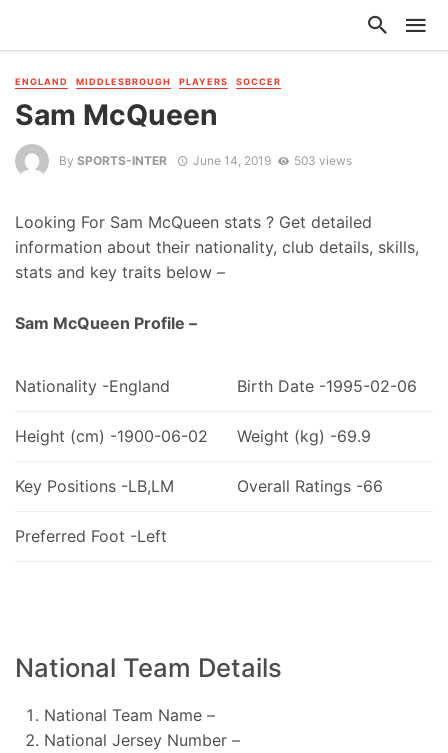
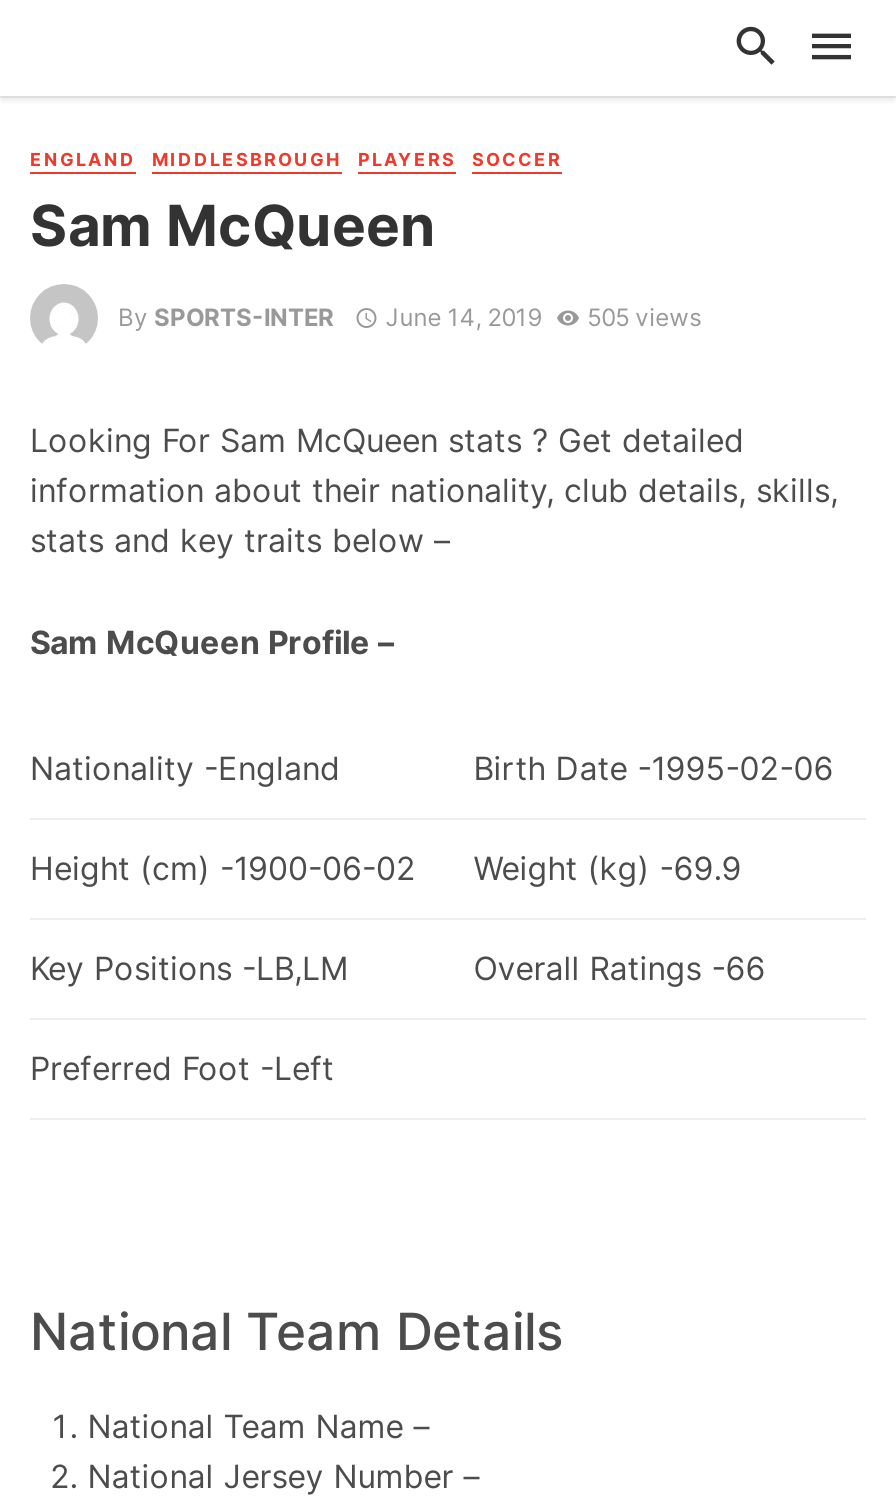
[59,153,352,168] By SPORTS-INTER June 14, 2019 503 views -> [118,301,701,331] By SPORTS-INTER June 14, 2019 505 views

